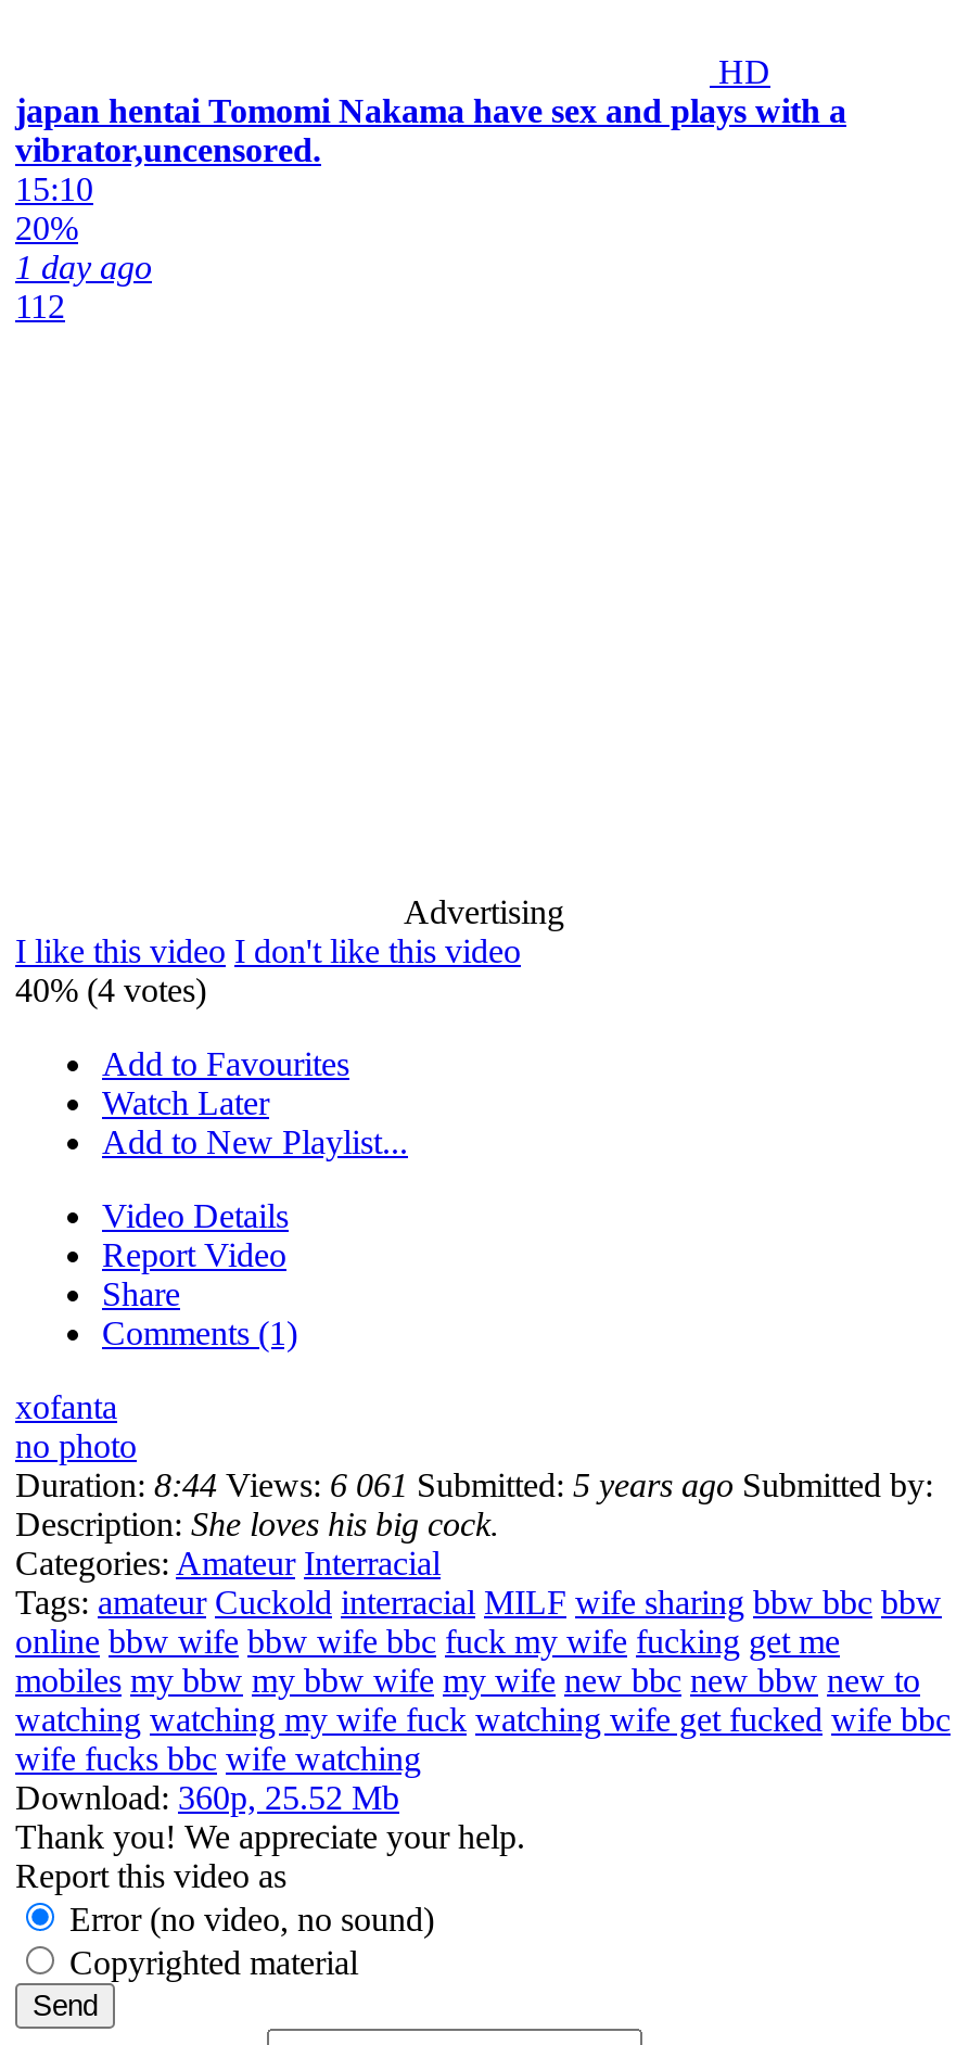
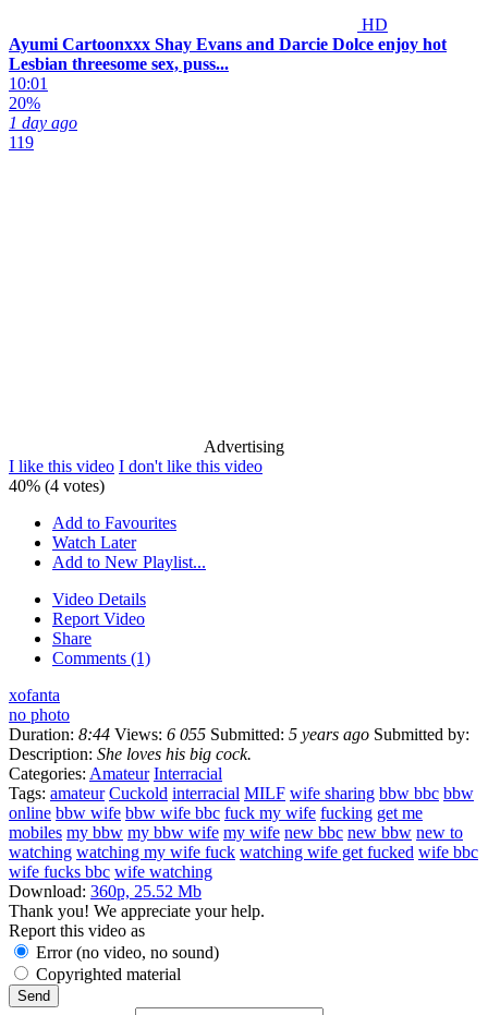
[15,92,846,207] japan hentai Tomomi Nakama have sex and plays with a | vibrator,uncensored. | 15:10 -> [9,35,447,92] Ayumi Cartoonxxx Shay Evans and Darcie Dolce enjoy hot | Lesbian threesome sex, puss... | 10:01
[15,287,65,324] 112 -> [9,133,34,151] 119
[15,1466,933,1503] Duration: 8:44 Views: 6 061 Submitted: 5 years ago Submitted by: -> [9,725,469,743] Duration: 8:44 Views: 6 055 Submitted: 5 years ago Submitted by:

